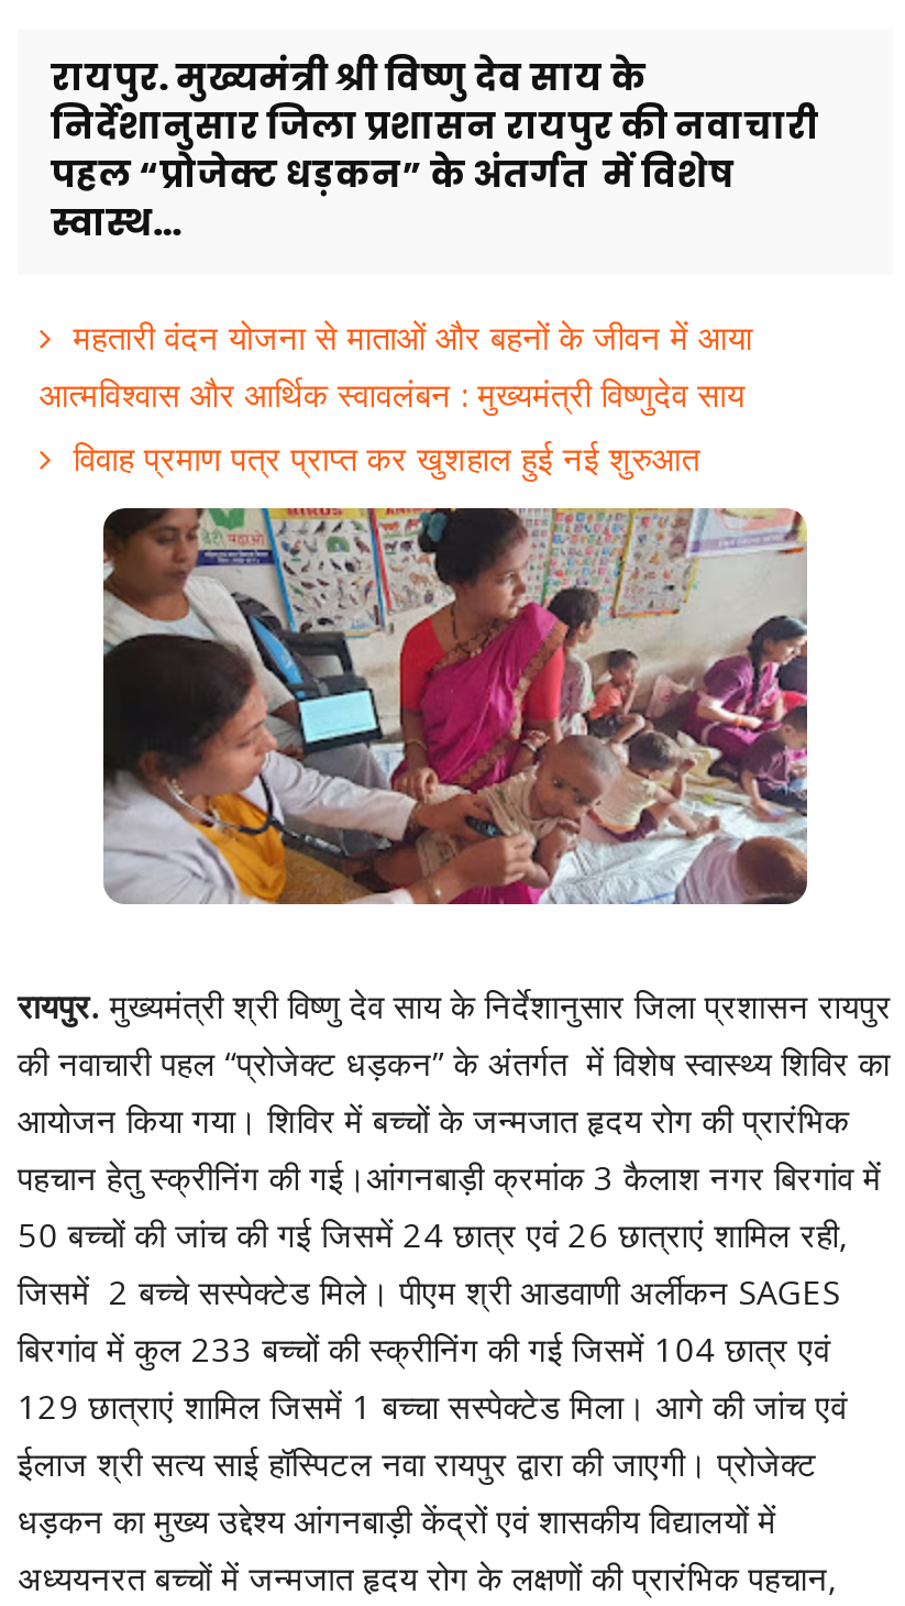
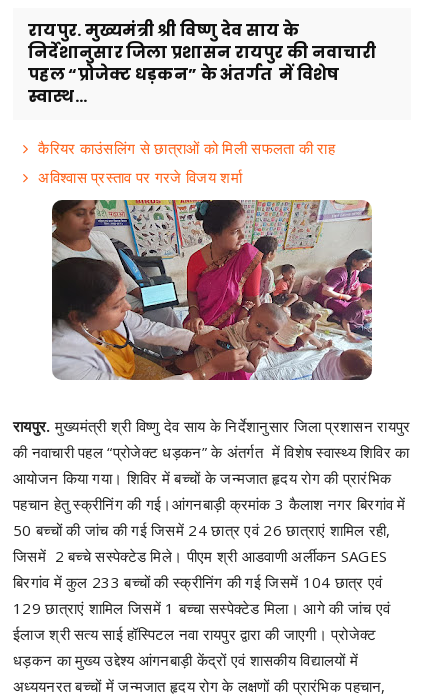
[40,314,752,479] महतारी वंदन योजना से माताओं और बहनों के जीवन में आया | आत्मविश्वास और आर्थिक स्वावलंबन : मुख्यमंत्री विष्णुदेव साय | विवाह प्रमाण पत्र प्राप्त कर खुशहाल हुई नई शुरुआत -> [38,138,335,187] कैरियर काउंसलिंग से छात्राओं को मिली सफलता की राह | अविश्वास प्रस्ताव पर गरजे विजय शर्मा

